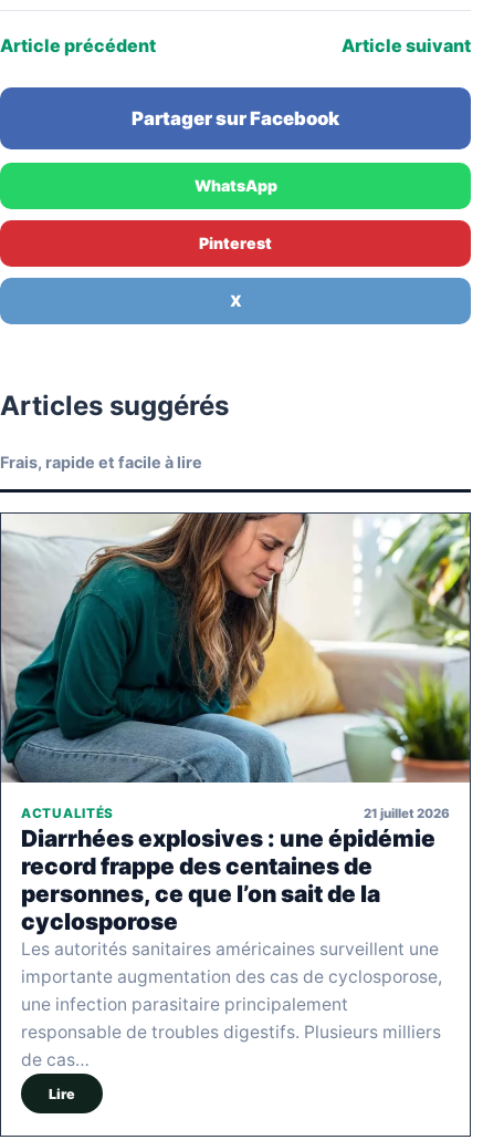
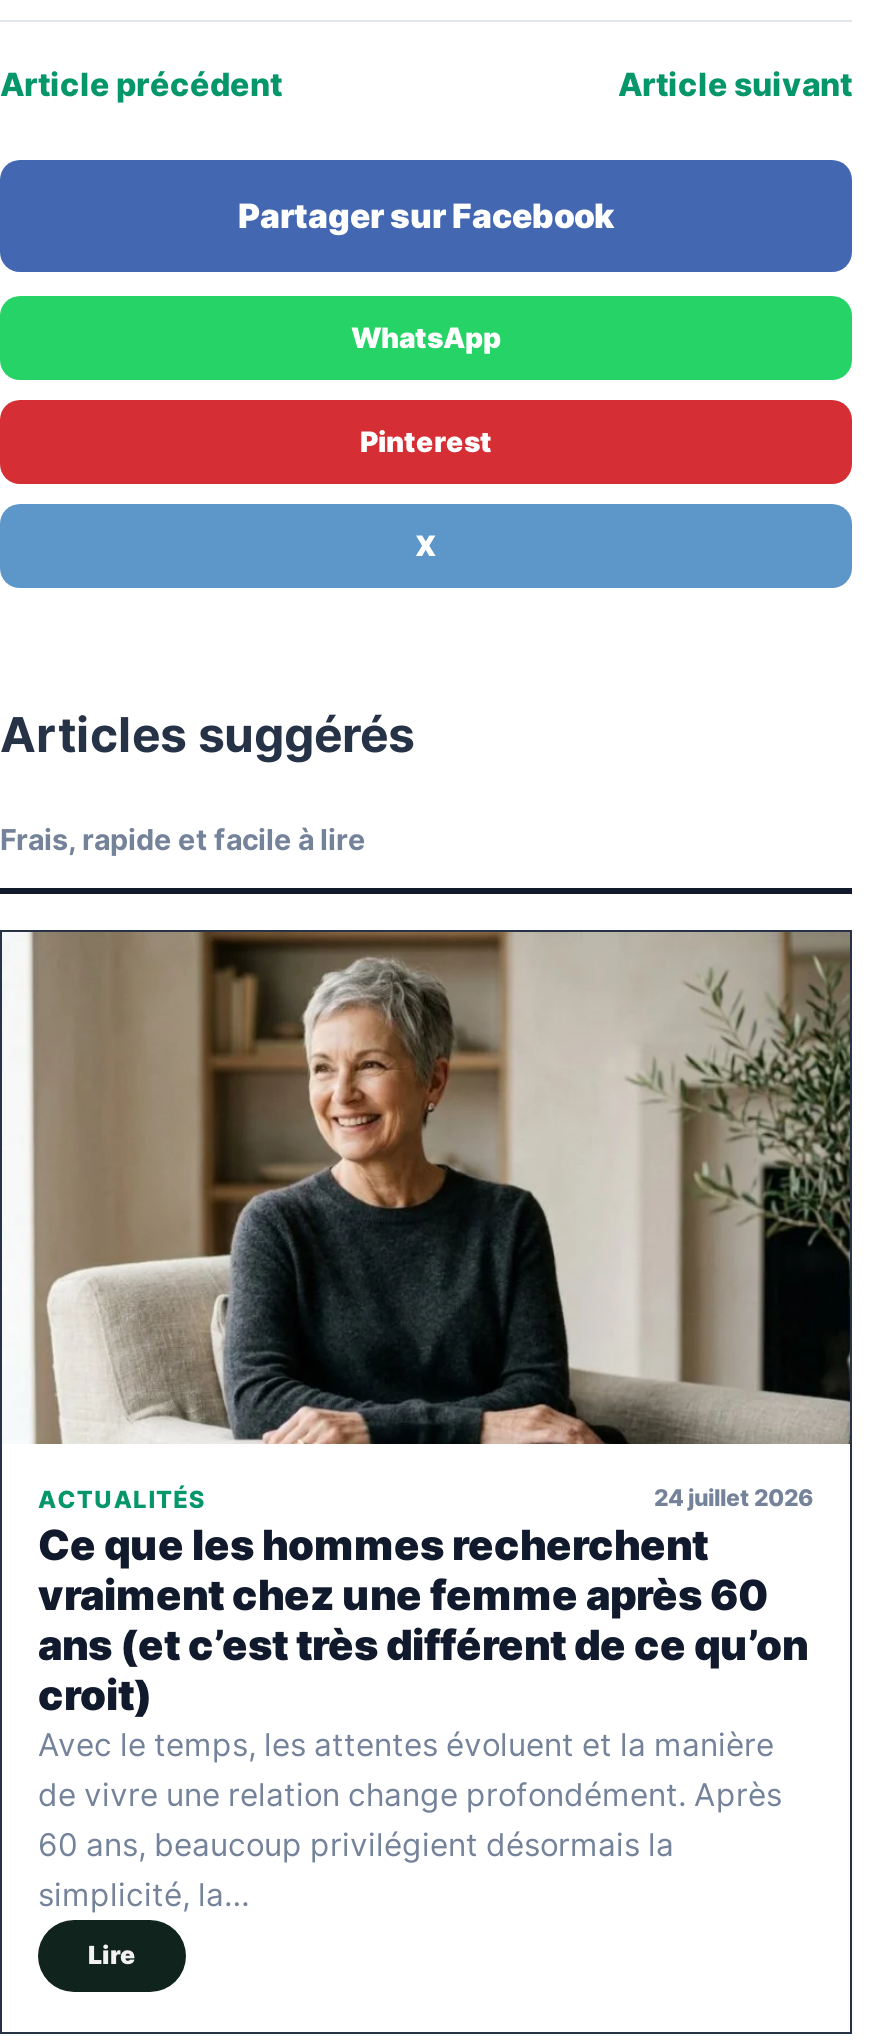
[3,512,471,1071] [image] | 21 juillet 2026 | Diarrhées explosives : une épidémie | record frappe des centaines de | personnes, ce que l’on sait de la | cyclosporose | Les autorités sanitaires américaines surveillent une | importante augmentation des cas de cyclosporose, | une infection parasitaire principalement | responsable de troubles digestifs. Plusieurs milliers | de cas… -> [6,930,852,1913] [image] | 24 juillet 2026 | Ce que les hommes recherchent | vraiment chez une femme après 60 | ans (et c’est très différent de ce qu’on | croit) | Avec le temps, les attentes évoluent et la manière | de vivre une relation change profondément. Après | 60 ans, beaucoup privilégient désormais la | simplicité, la…

